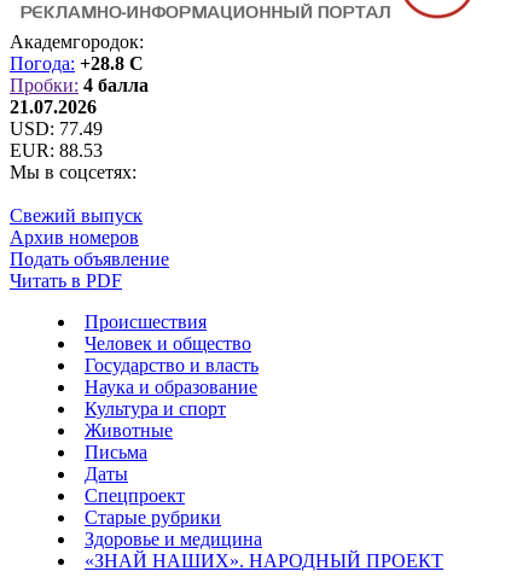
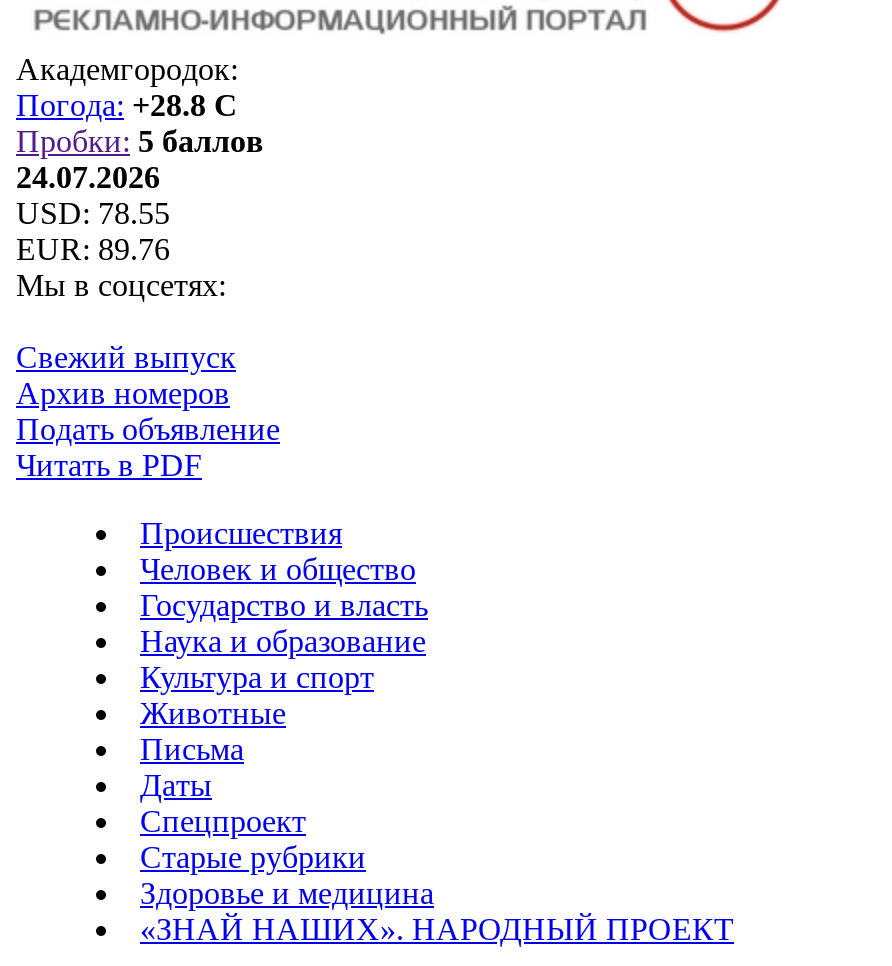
[10,75,149,95] Пробки: 4 балла -> [16,124,264,158] Пробки: 5 баллов
[10,97,97,117] 21.07.2026 -> [16,160,160,194] 24.07.2026
[10,118,103,139] USD: 77.49 -> [16,196,170,230] USD: 78.55
[10,140,103,161] EUR: 88.53 -> [16,232,170,266] EUR: 89.76

